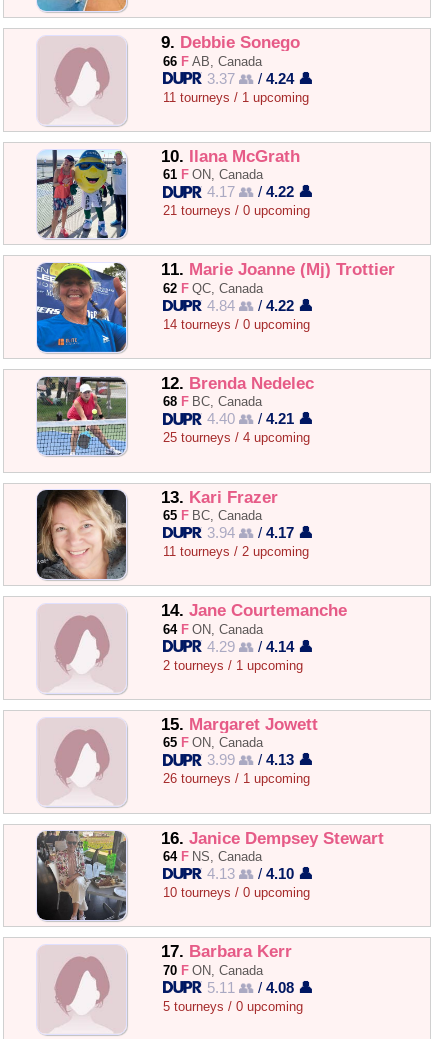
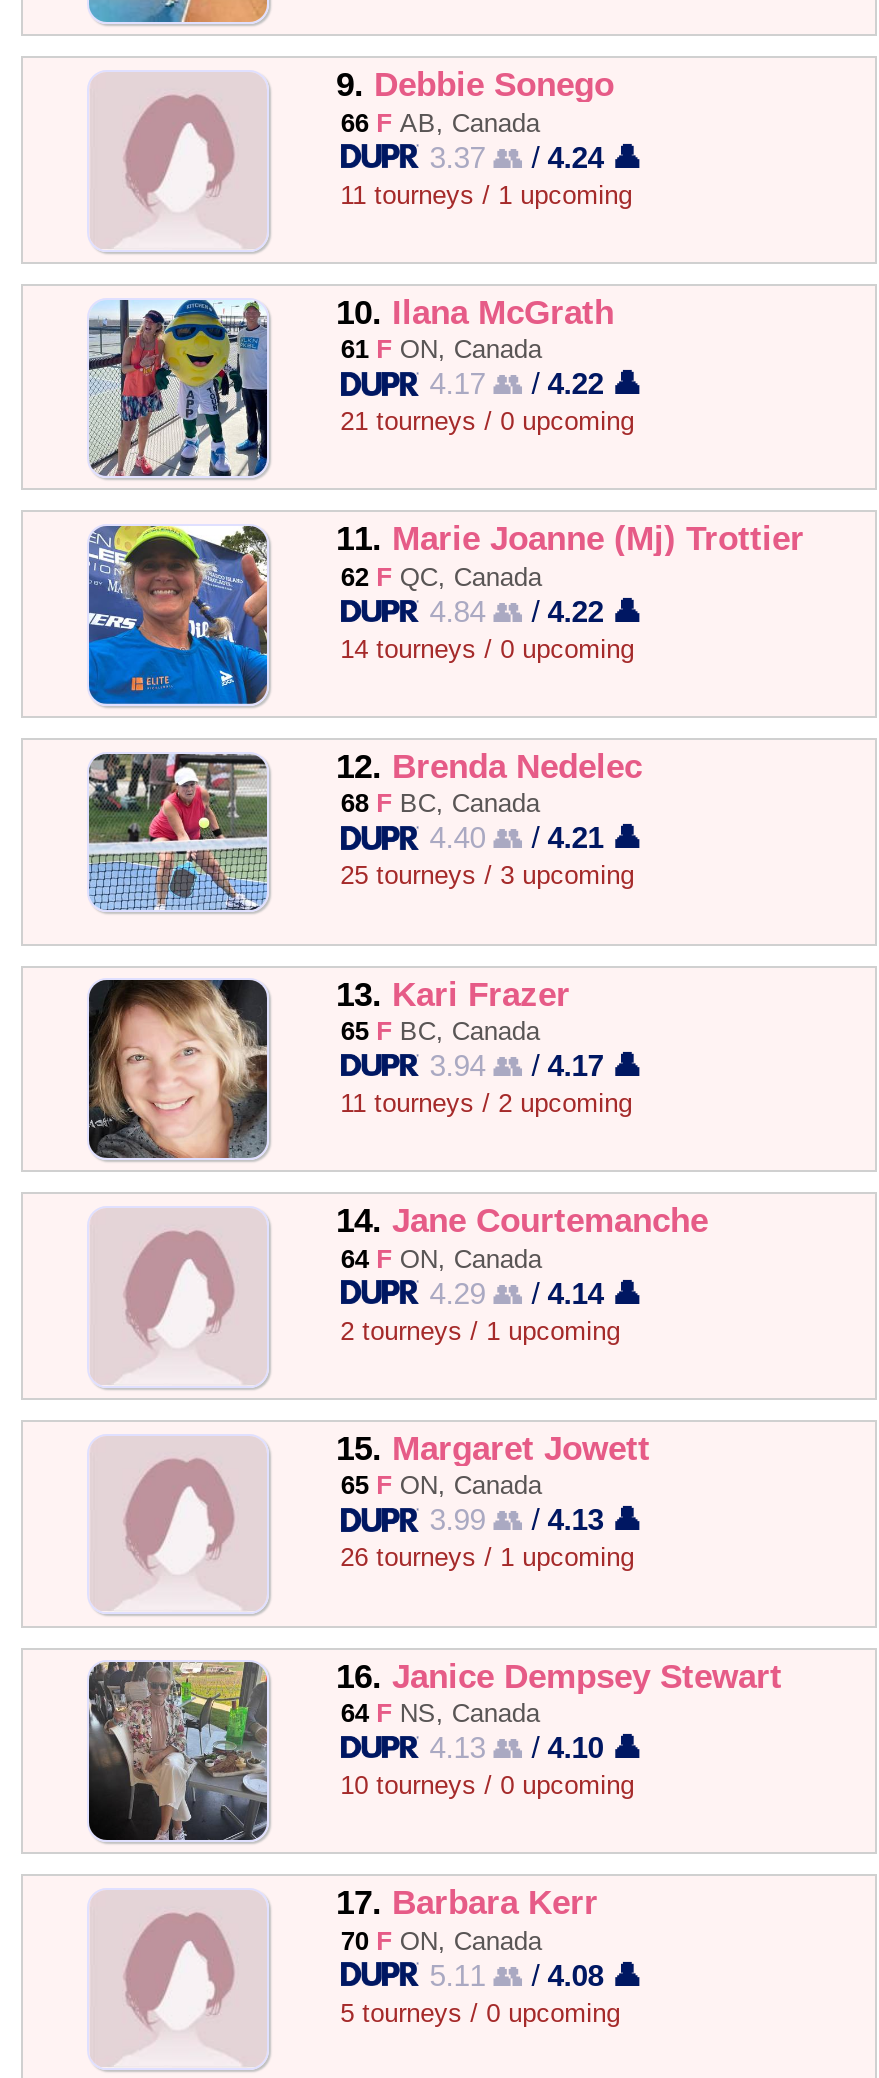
[163,430,310,445] 25 tourneys / 4 upcoming -> [340,861,634,891] 25 tourneys / 3 upcoming

